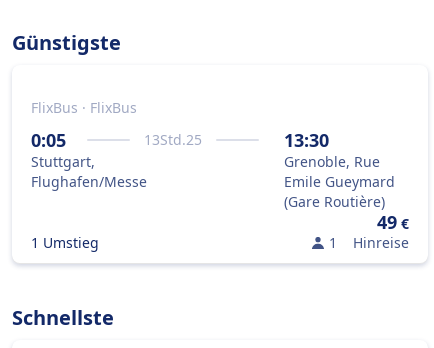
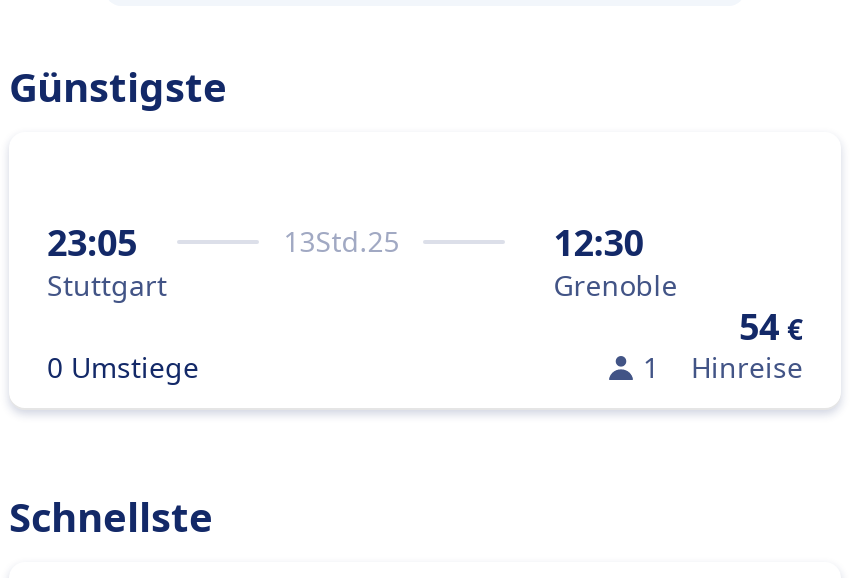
[31,98,137,152] FlixBus · FlixBus | 0:05 -> [47,218,137,266] 23:05
[284,128,409,234] 13:30 | Grenoble, Rue | Emile Gueymard | (Gare Routière) | 49 € -> [554,218,803,350] 12:30 | Grenoble | 54 €
[31,152,147,191] Stuttgart, | Flughafen/Messe -> [47,266,167,304] Stuttgart
[31,233,99,252] 1 Umstieg -> [47,348,199,386] 0 Umstiege

